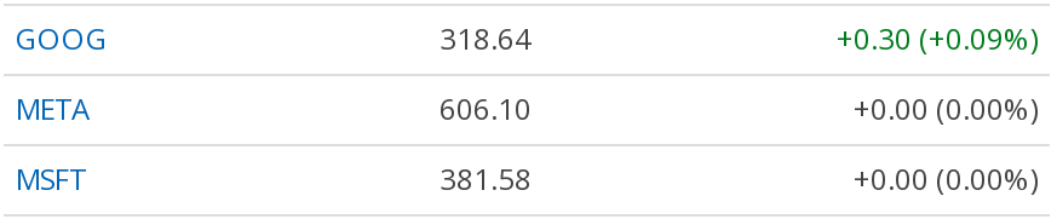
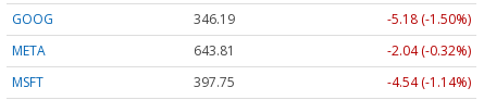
[440,19,532,60] 318.64 -> [194,10,235,29] 346.19
[837,19,1038,60] +0.30 (+0.09%) -> [387,10,471,29] -5.18 (-1.50%)
[440,89,532,130] 606.10 -> [194,42,235,60] 643.81
[854,89,1038,130] +0.00 (0.00%) -> [387,42,471,60] -2.04 (-0.32%)
[440,159,532,200] 381.58 -> [194,73,235,92] 397.75
[854,159,1038,200] +0.00 (0.00%) -> [387,73,471,92] -4.54 (-1.14%)

